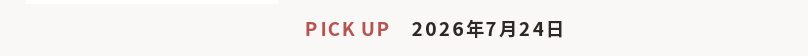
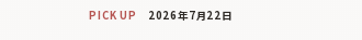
[305,14,566,42] PICK UP 2026年7月24日 -> [89,8,232,23] PICK UP 2026年7月22日

